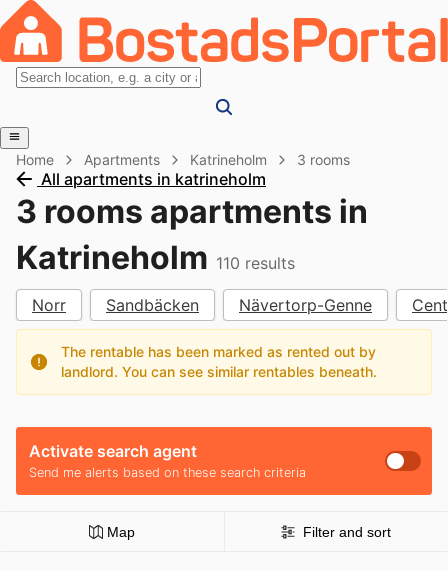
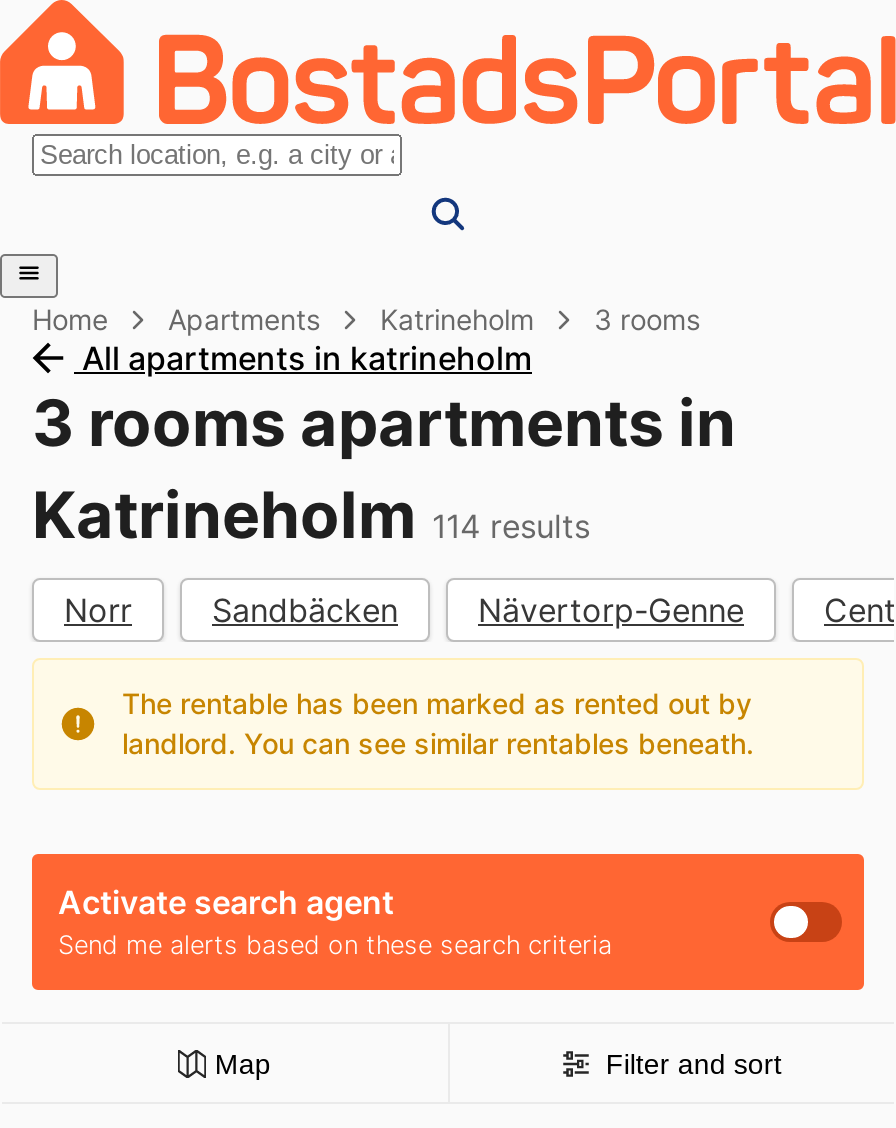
[16,238,295,277] Katrineholm 110 results -> [32,476,590,554] Katrineholm 114 results

